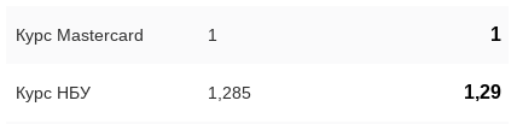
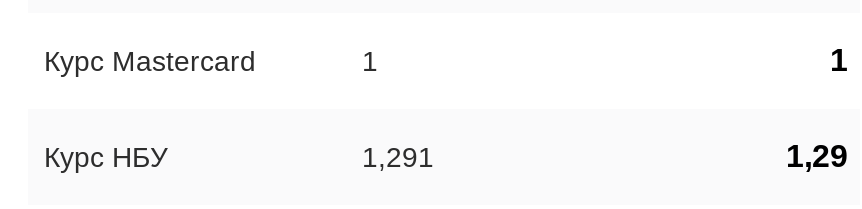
[208,83,251,103] 1,285 -> [362,141,434,173] 1,291

